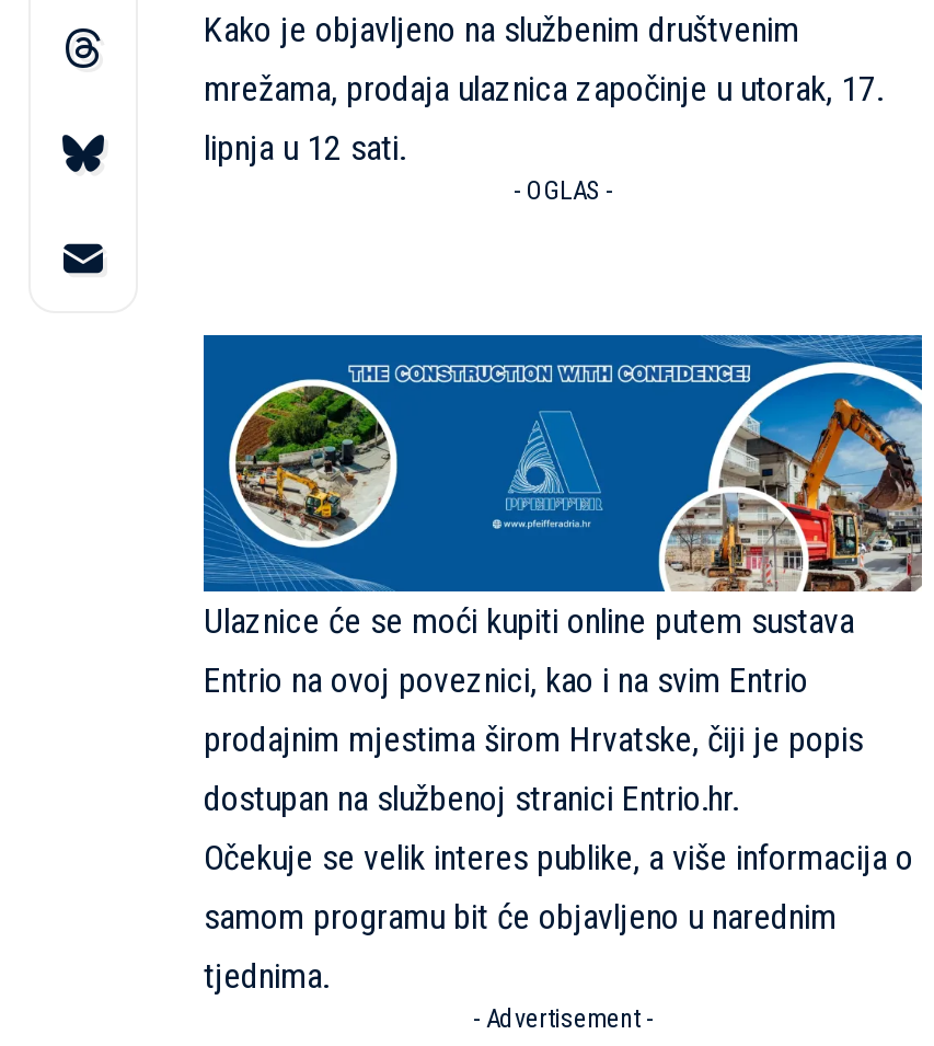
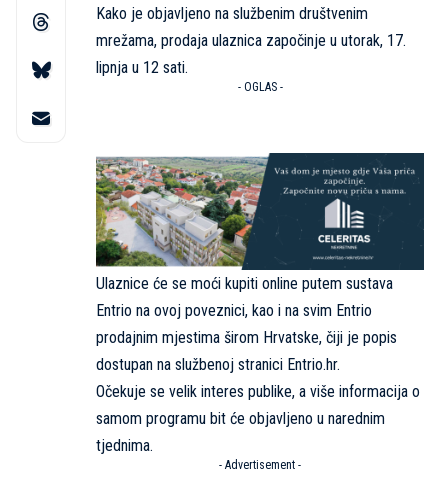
[201,333,924,594] [image] -> [95,152,425,271] [image]

